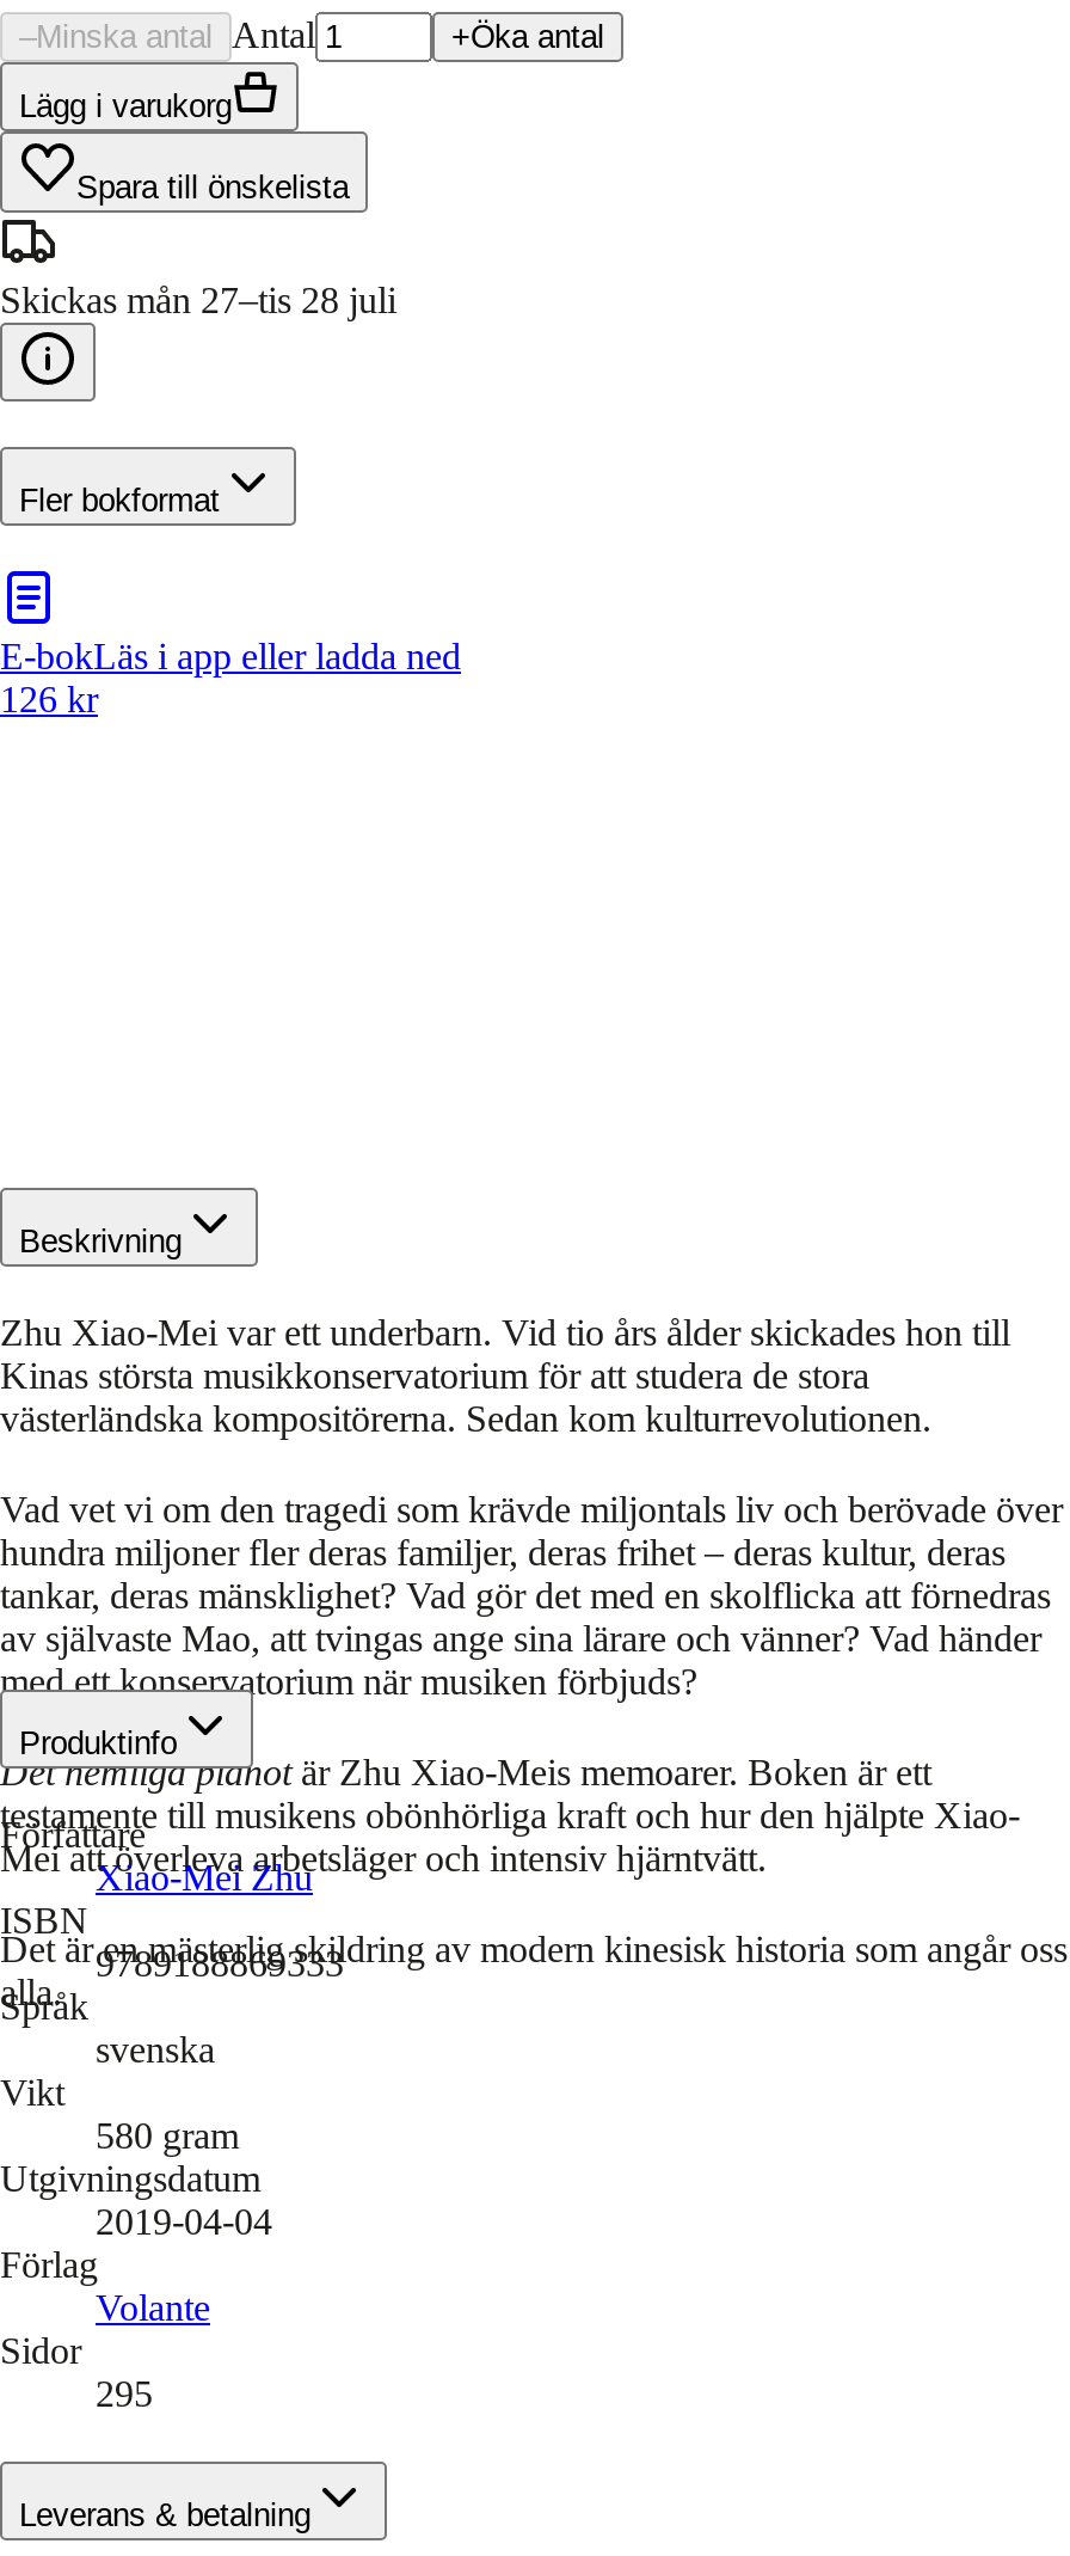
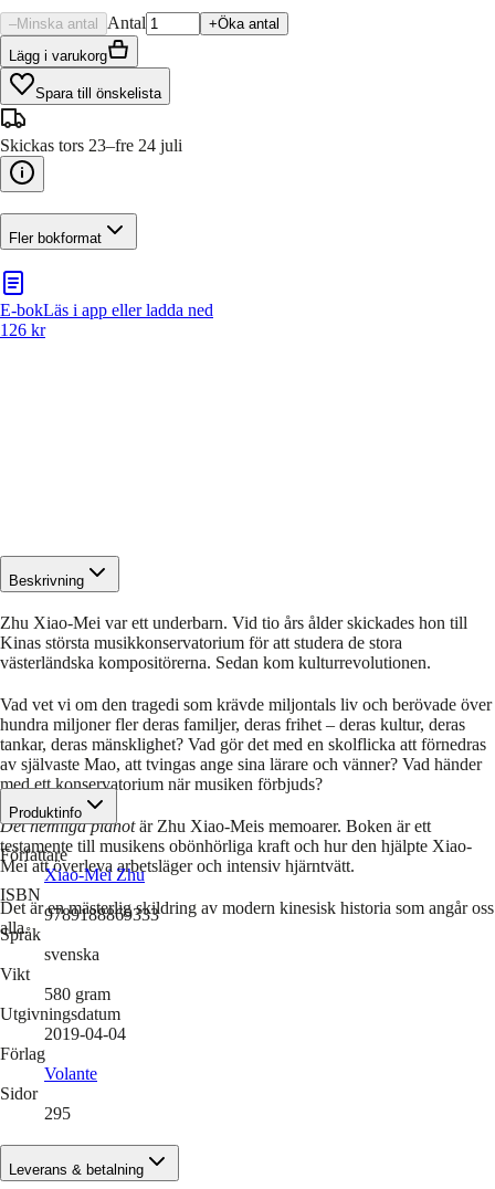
[0,279,396,320] Skickas mån 27–tis 28 juli -> [0,136,182,155] Skickas tors 23–fre 24 juli

